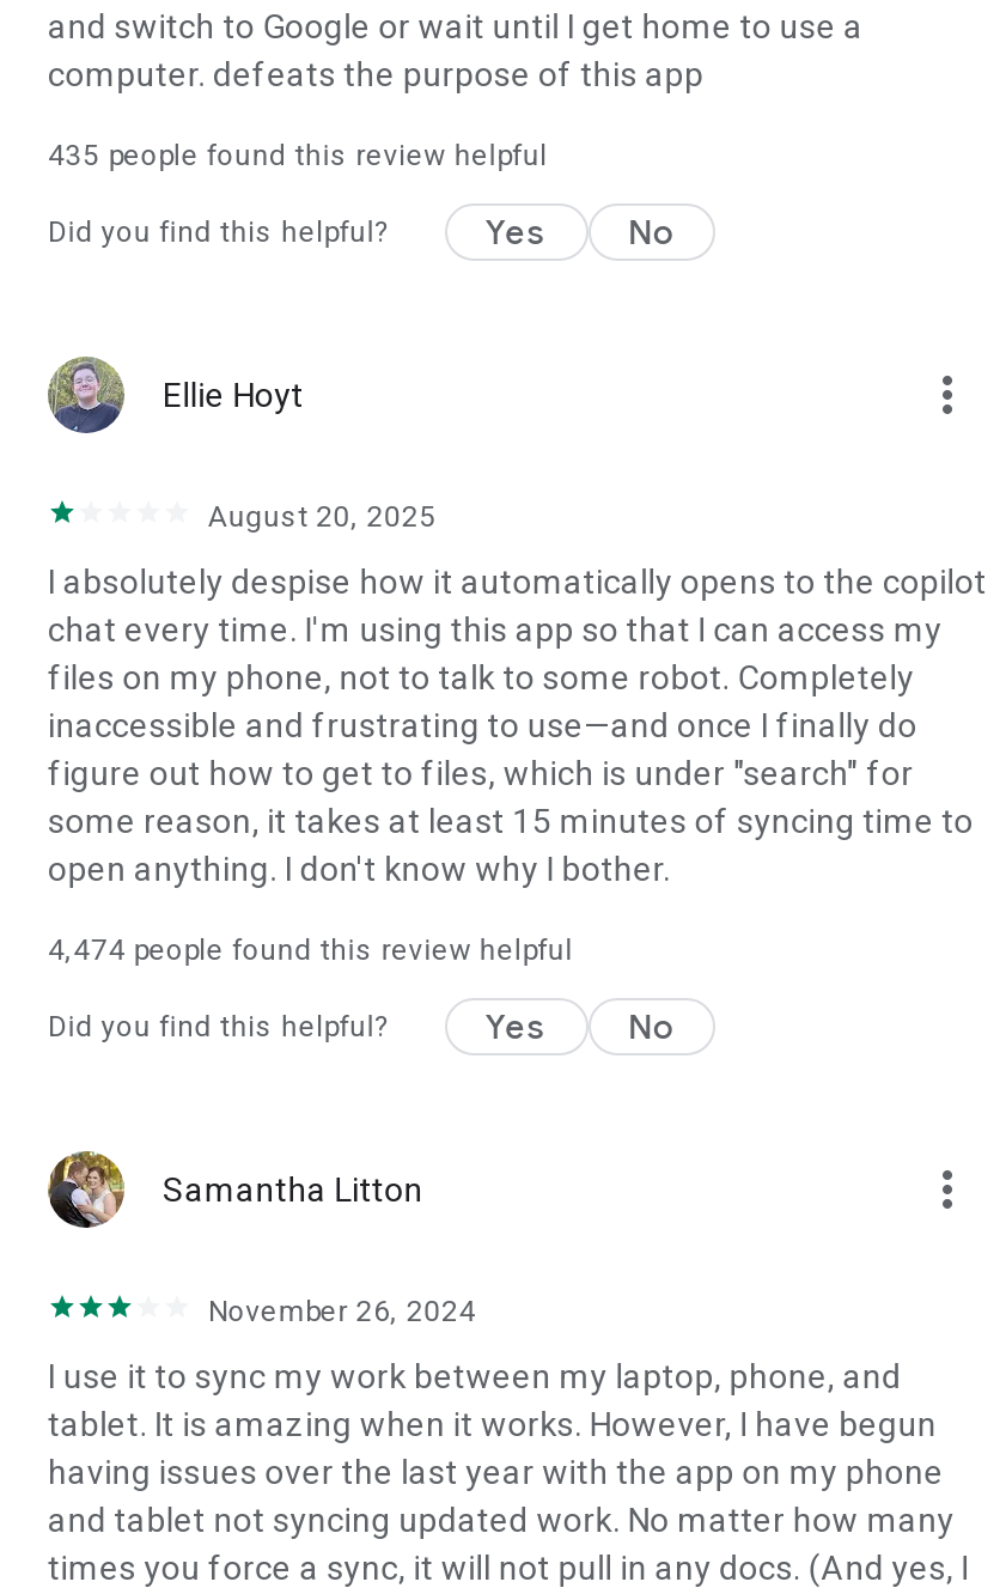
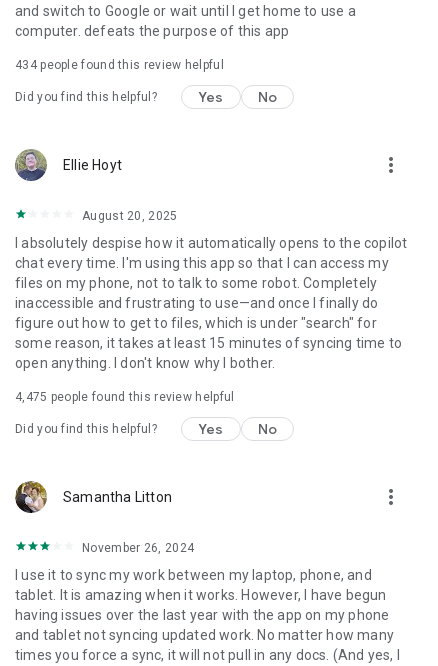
[48,139,547,172] 435 people found this review helpful -> [15,58,224,72] 434 people found this review helpful
[48,933,573,967] 4,474 people found this review helpful -> [15,390,234,404] 4,475 people found this review helpful

